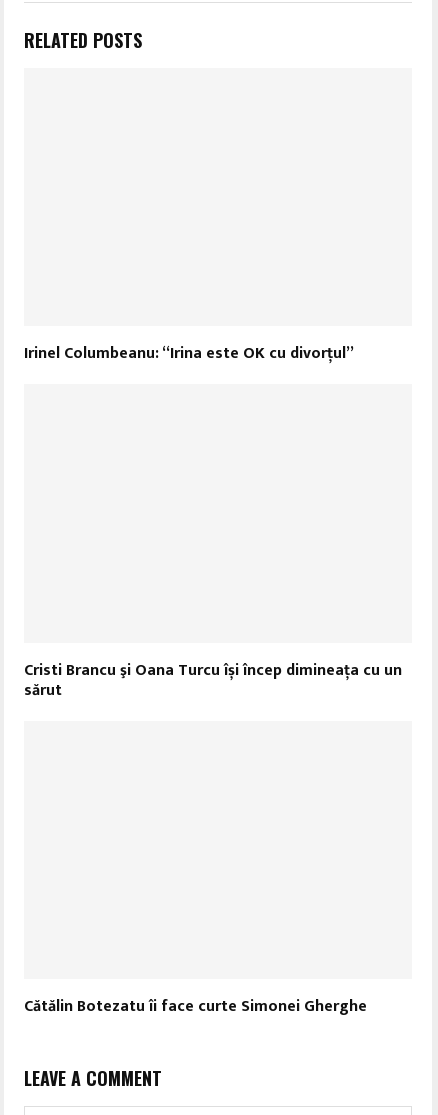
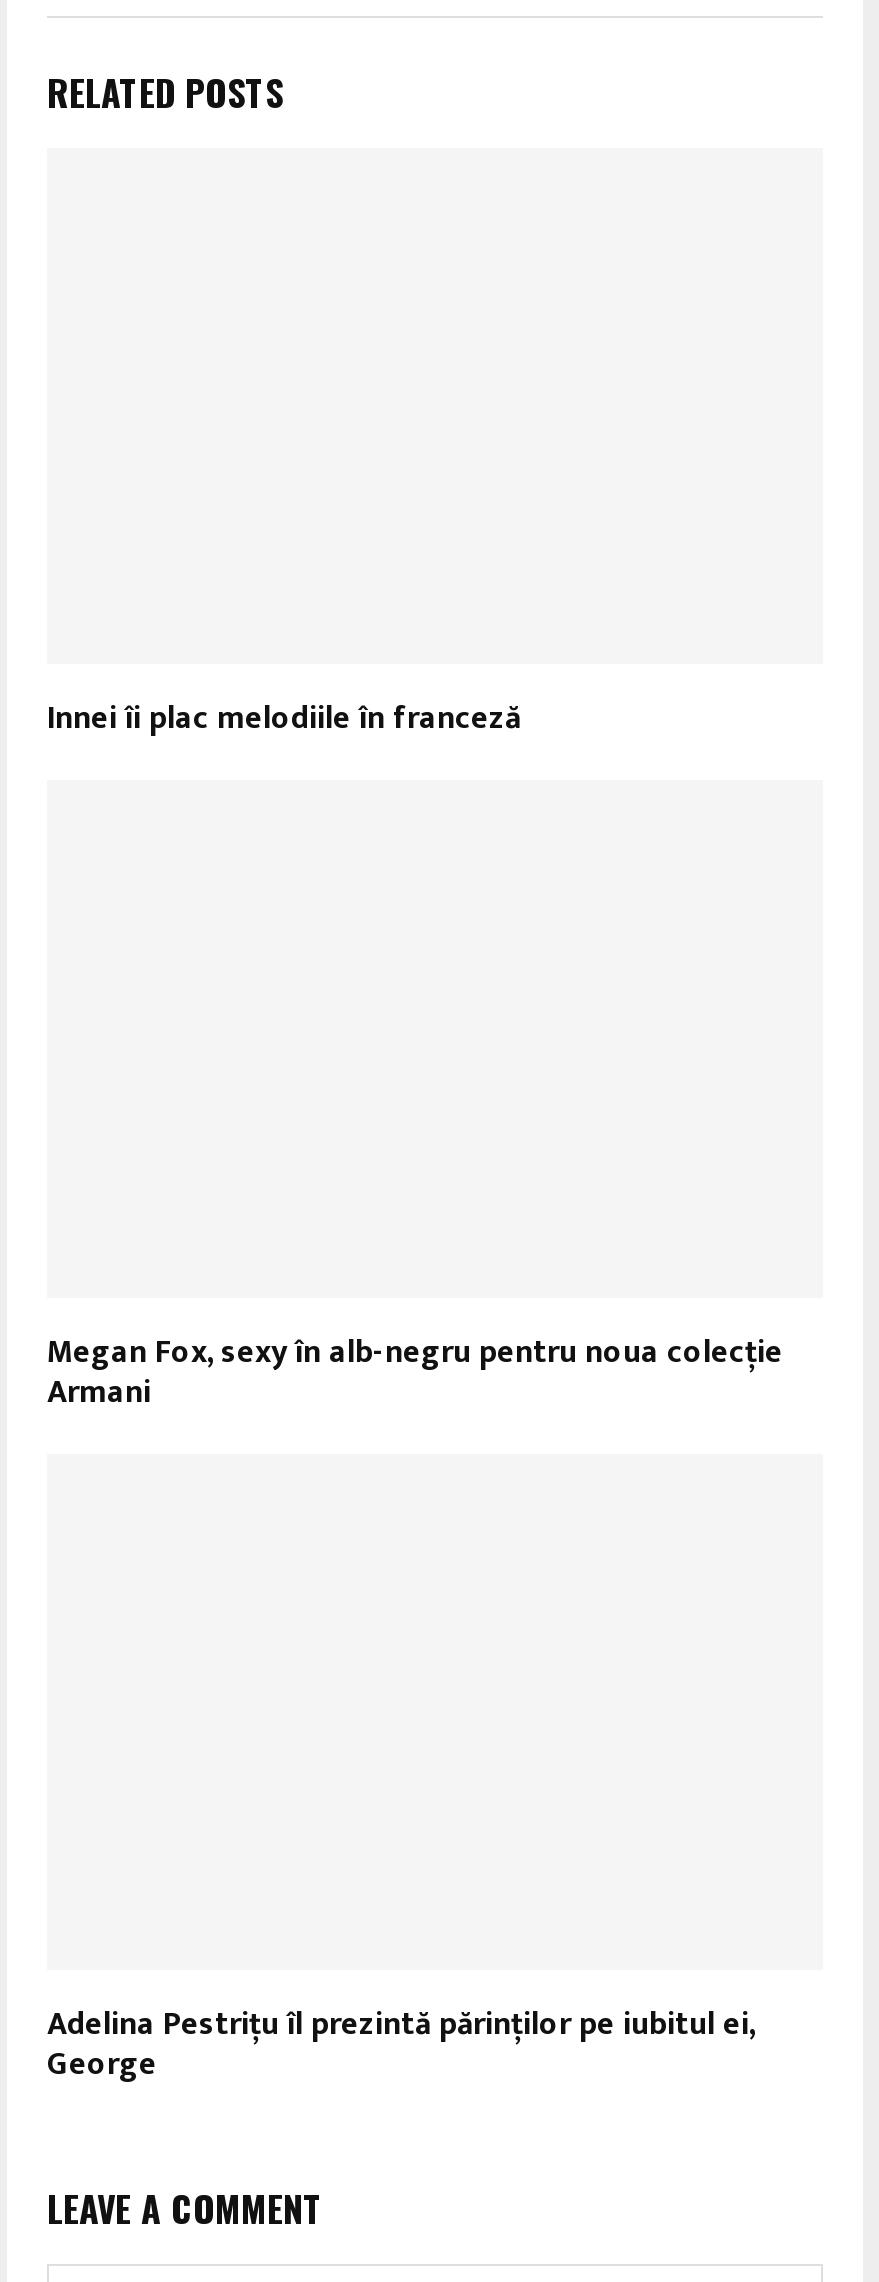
[24,340,354,367] Irinel Columbeanu: “Irina este OK cu divorţul” -> [47,692,521,746] Innei îi plac melodiile în franceză
[24,657,402,704] Cristi Brancu şi Oana Turcu își încep dimineața cu un | sărut -> [47,1326,783,1420] Megan Fox, sexy în alb-negru pentru noua colecție | Armani
[24,993,367,1020] Cătălin Botezatu îi face curte Simonei Gherghe -> [47,1999,755,2093] Adelina Pestrițu îl prezintă părinţilor pe iubitul ei, | George

